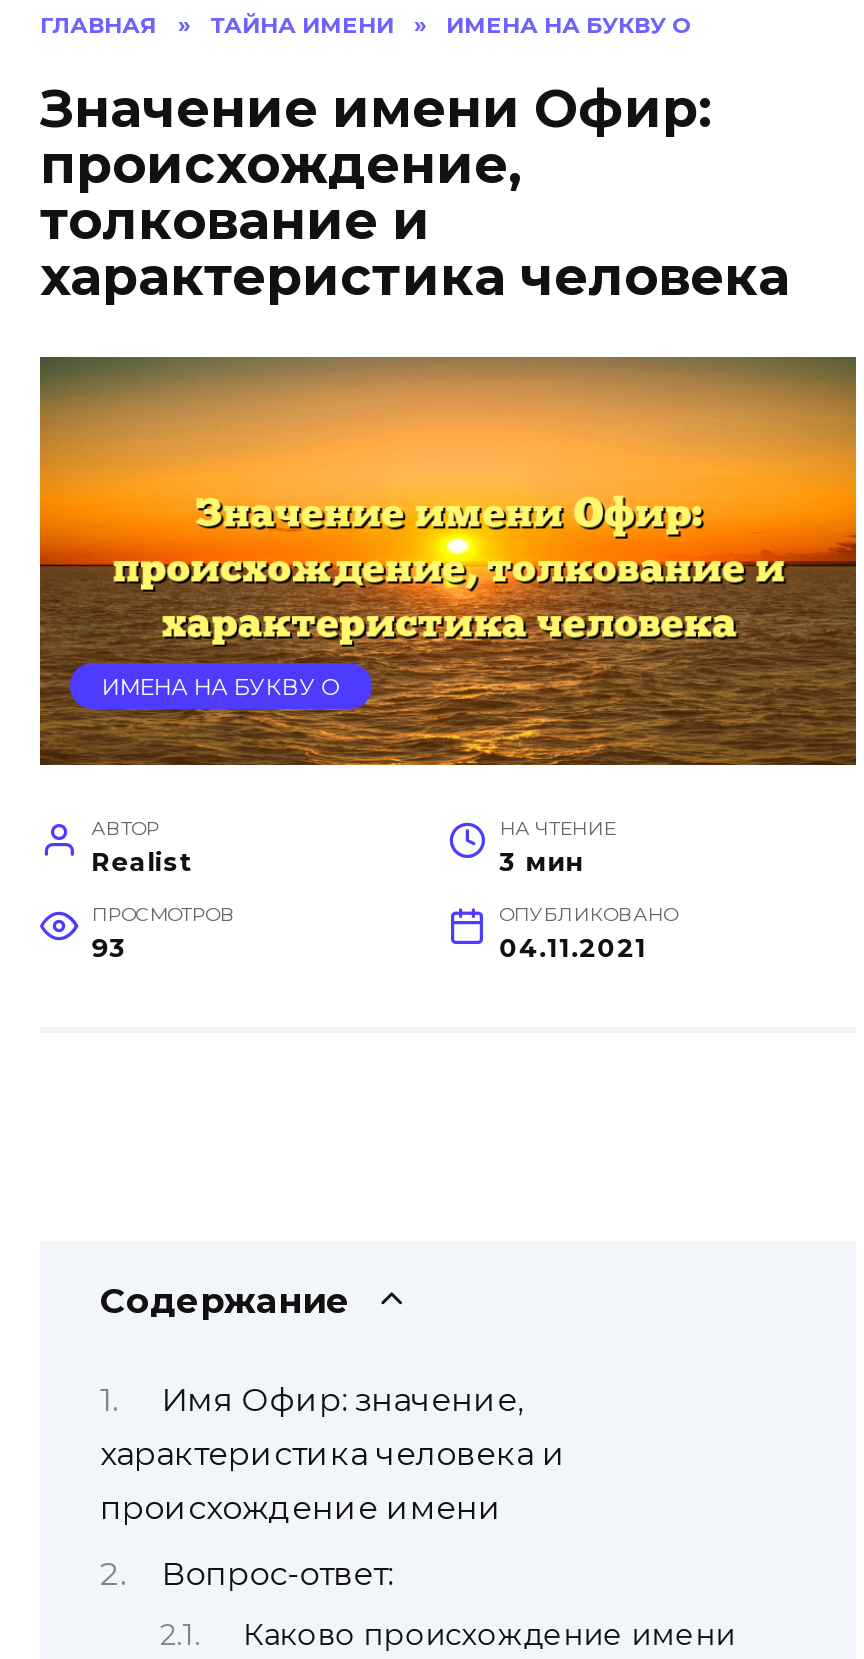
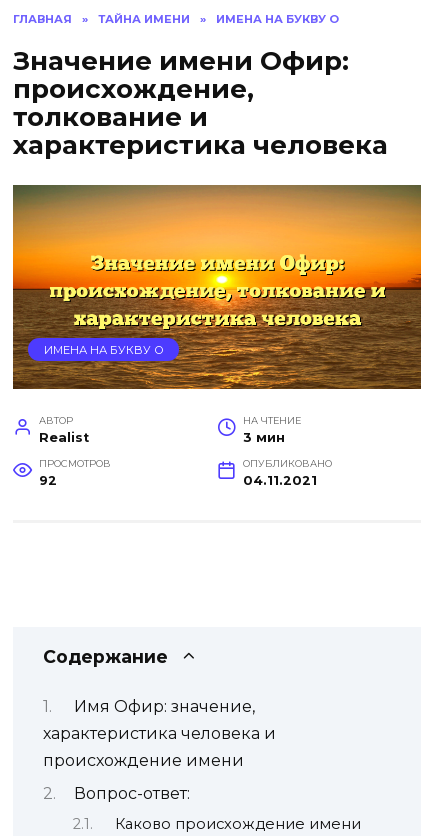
[91,934,127,964] 93 -> [39,473,57,488] 92

